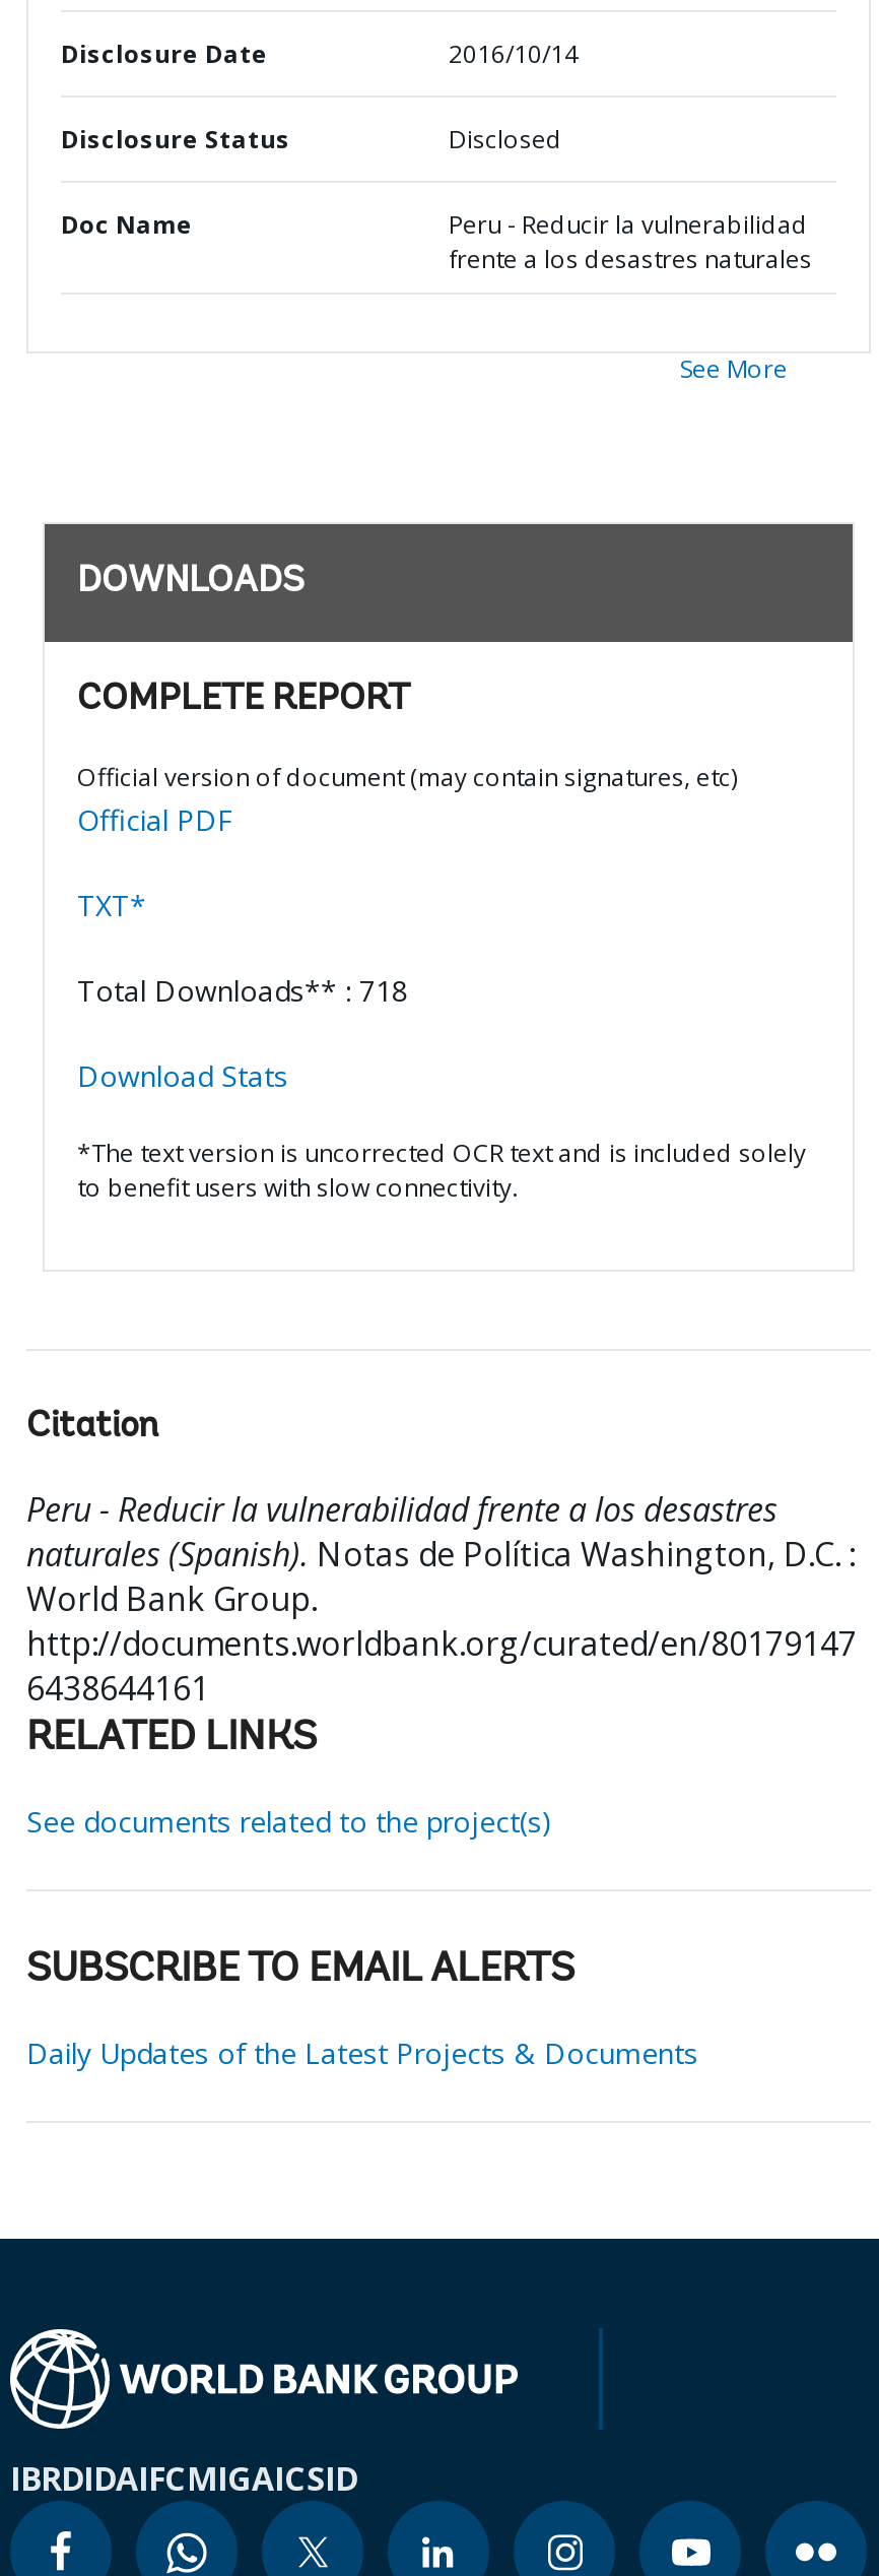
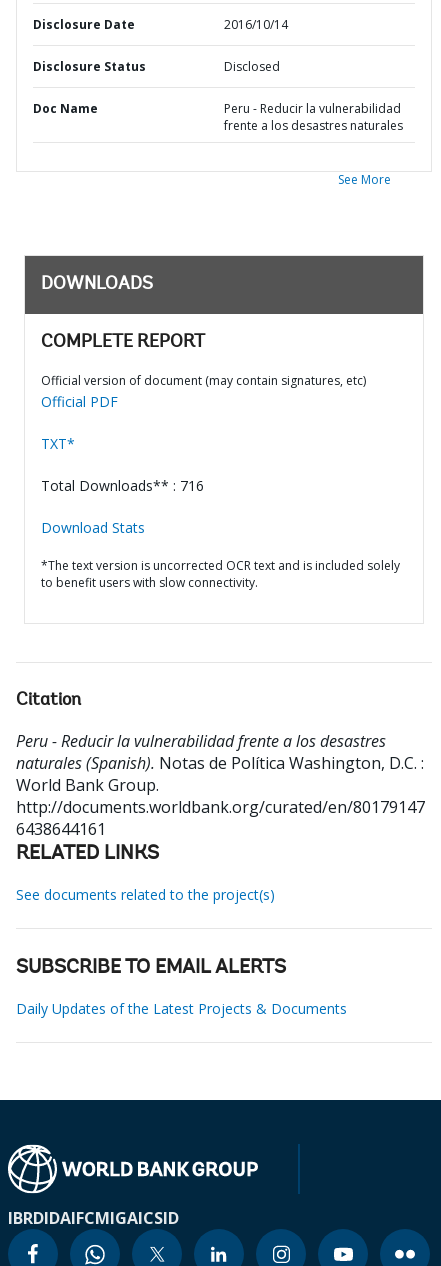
[77,971,408,1010] Total Downloads** : 718 -> [41,476,204,495] Total Downloads** : 716

